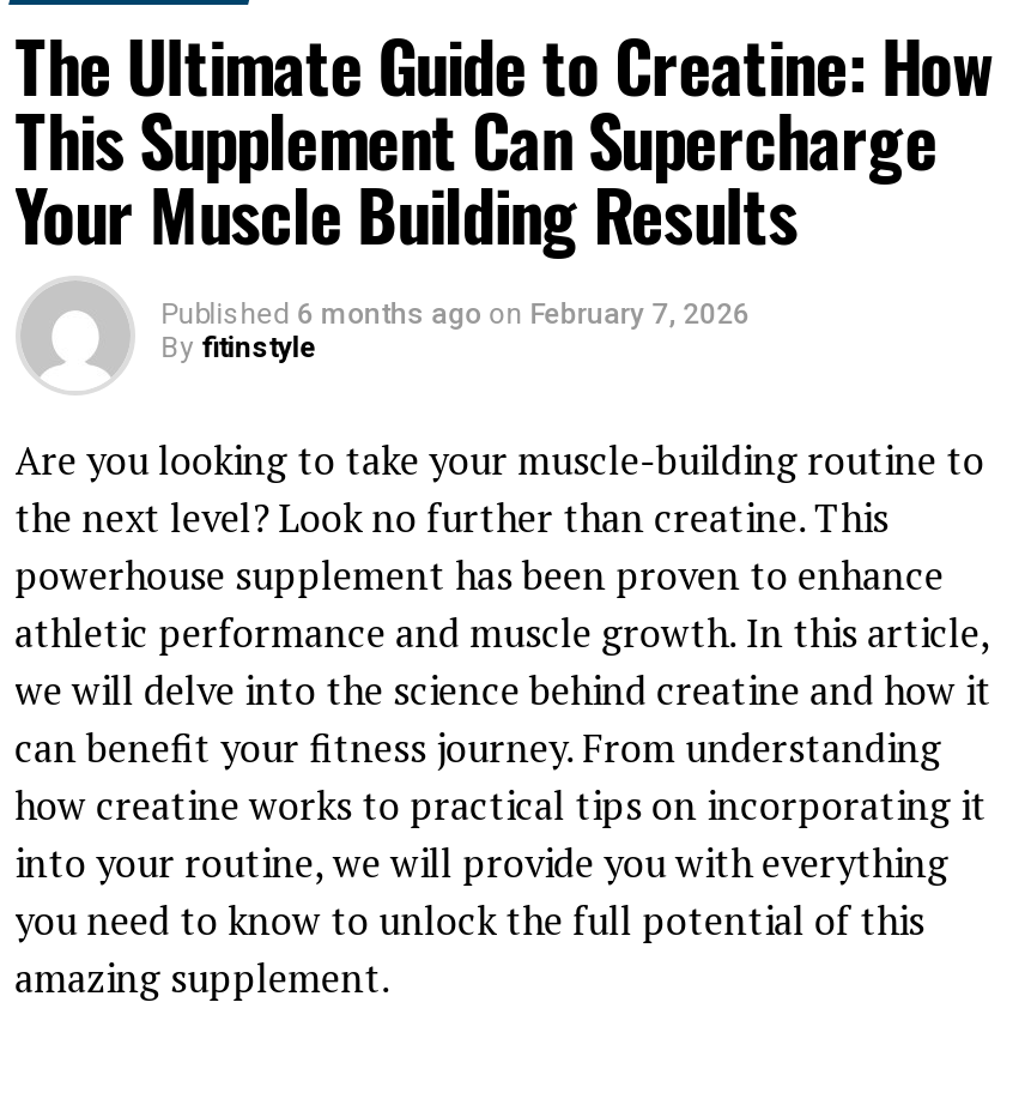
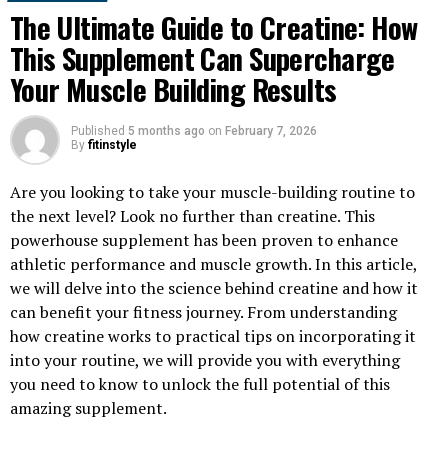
[161,297,750,331] Published 6 months ago on February 7, 2026 -> [71,124,317,138] Published 5 months ago on February 7, 2026

